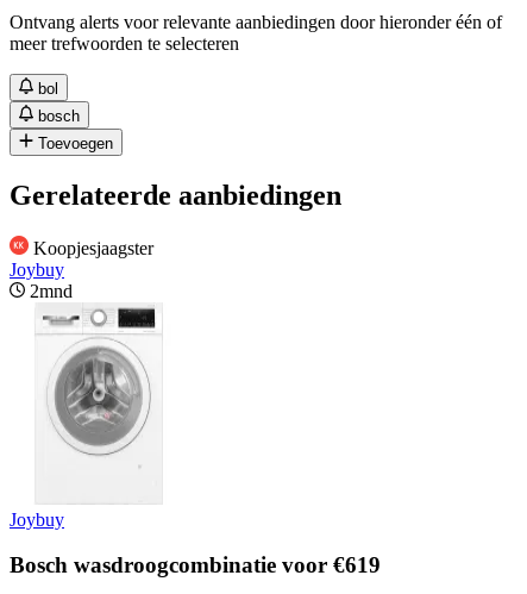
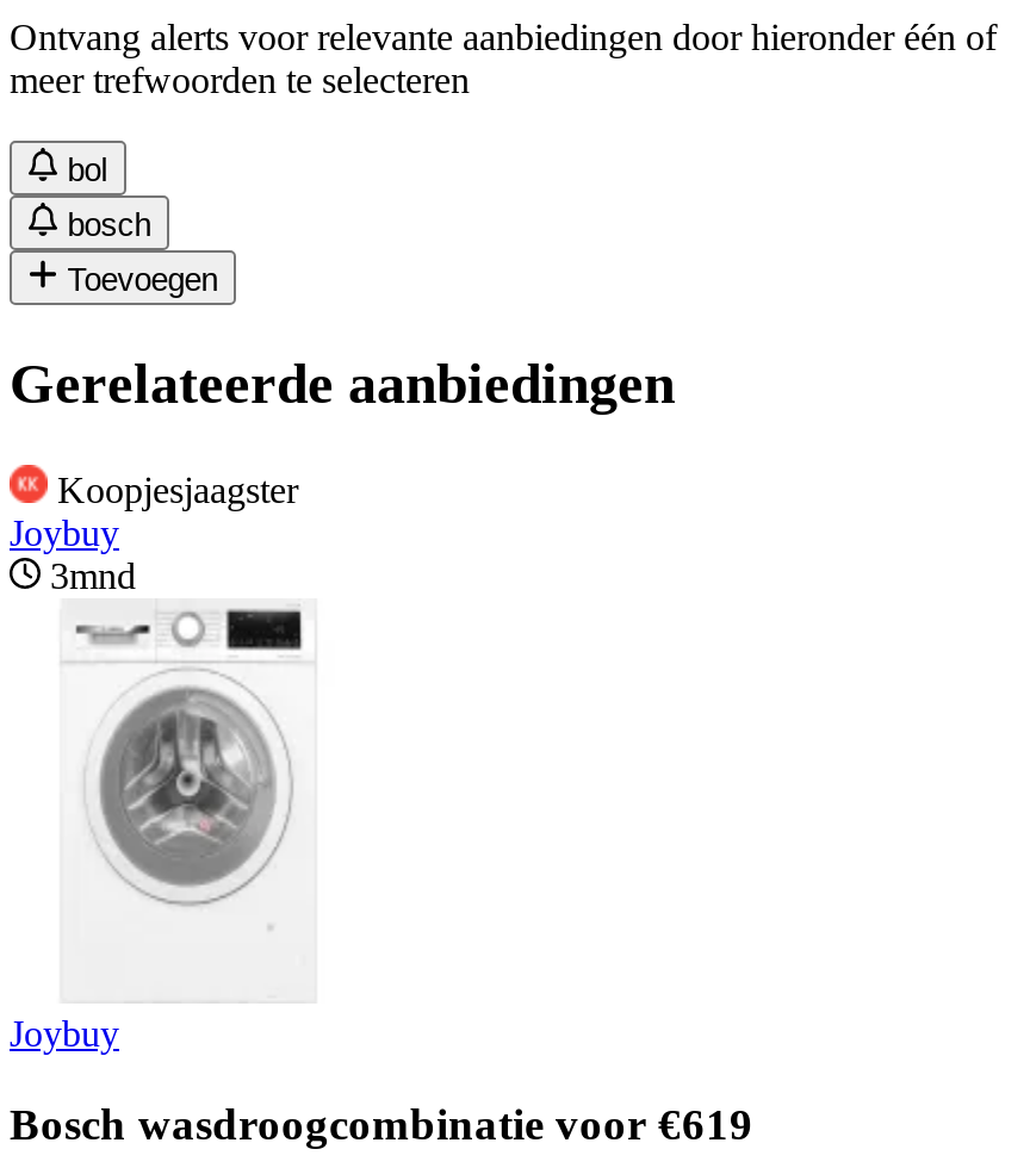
[30,280,73,301] 2mnd -> [50,554,136,595] 3mnd

